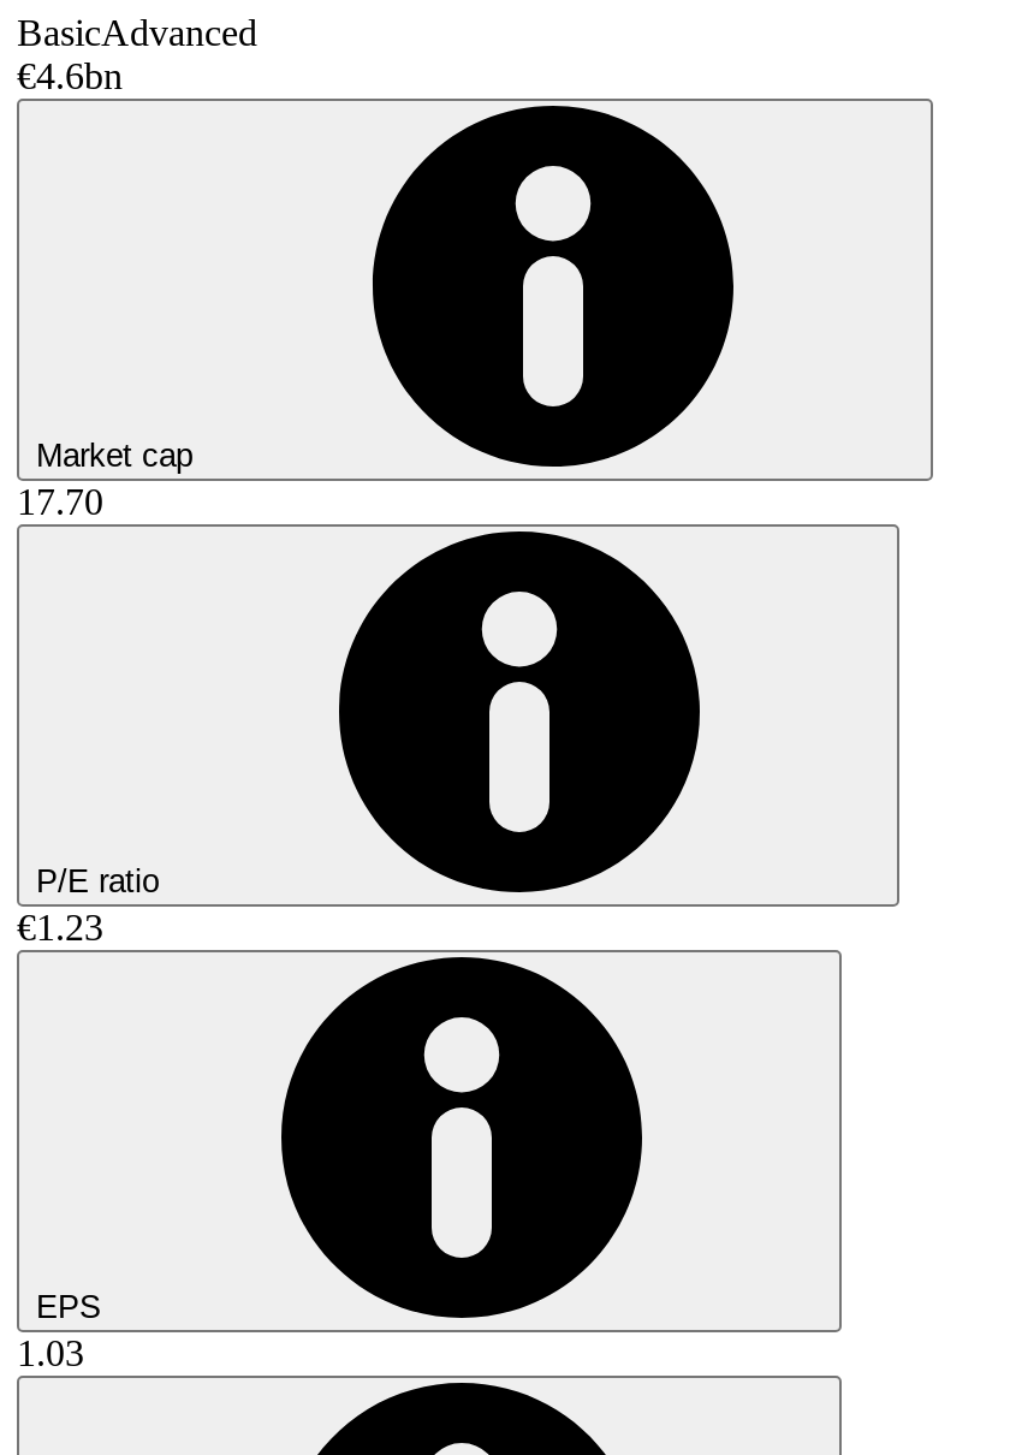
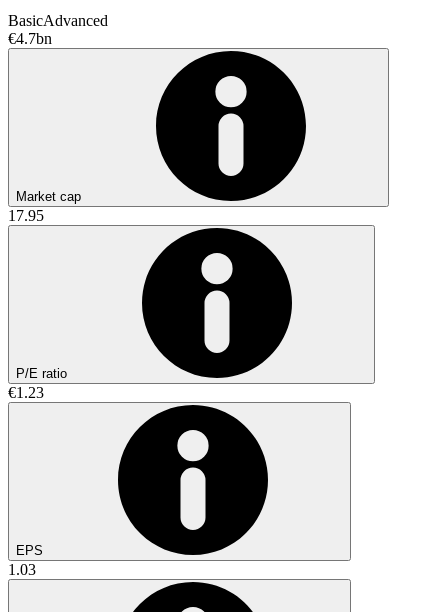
[17,56,123,97] €4.6bn -> [8,30,52,47] €4.7bn
[17,481,103,522] 17.70 -> [8,207,44,224] 17.95

